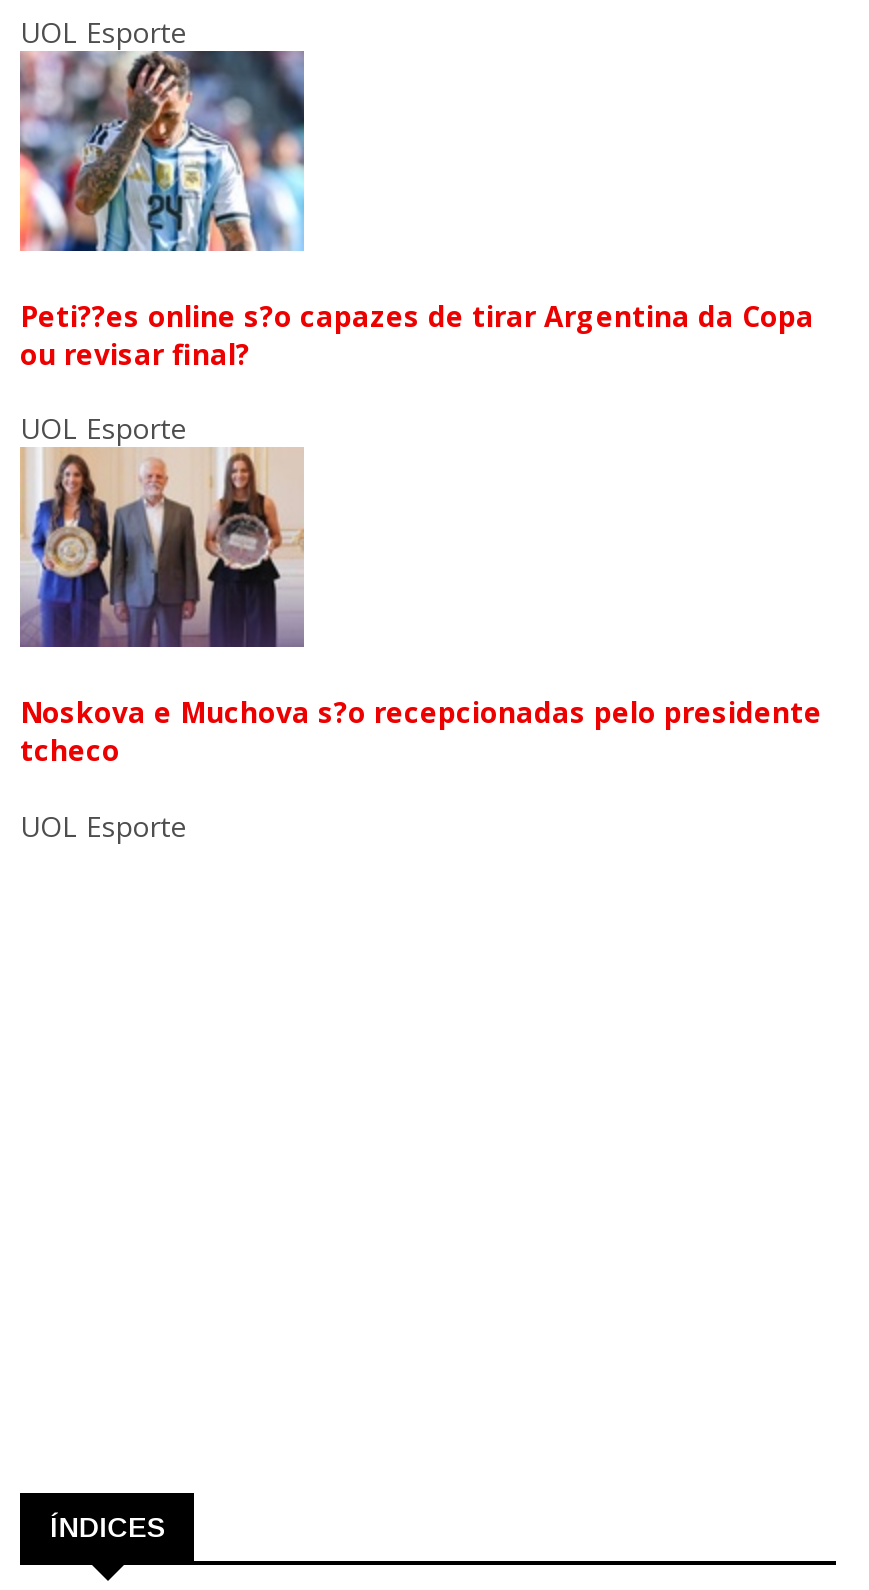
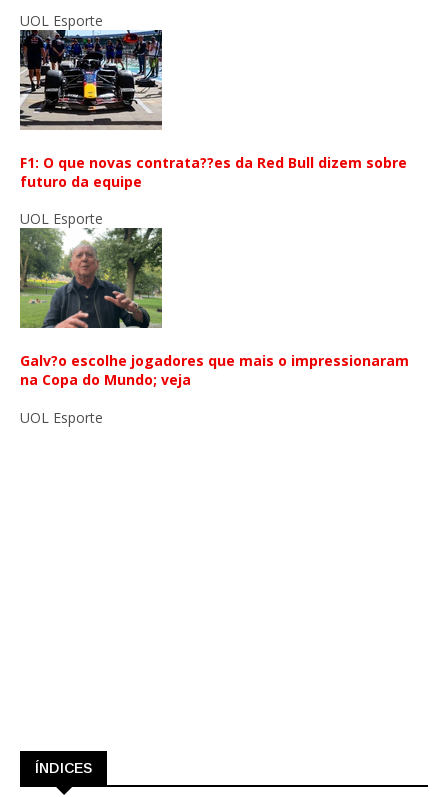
[18,49,814,373] [image] | Peti??es online s?o capazes de tirar Argentina da Copa | ou revisar final? -> [19,30,407,191] [image] | F1: O que novas contrata??es da Red Bull dizem sobre | futuro da equipe
[20,447,822,769] [image] | Noskova e Muchova s?o recepcionadas pelo presidente | tcheco -> [20,227,409,389] [image] | Galv?o escolhe jogadores que mais o impressionaram | na Copa do Mundo; veja

